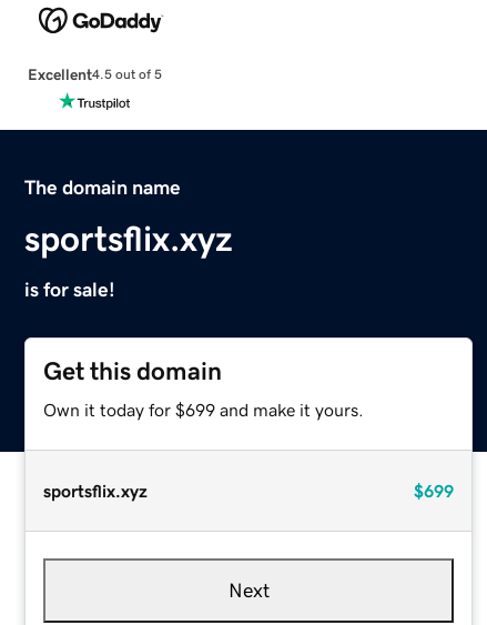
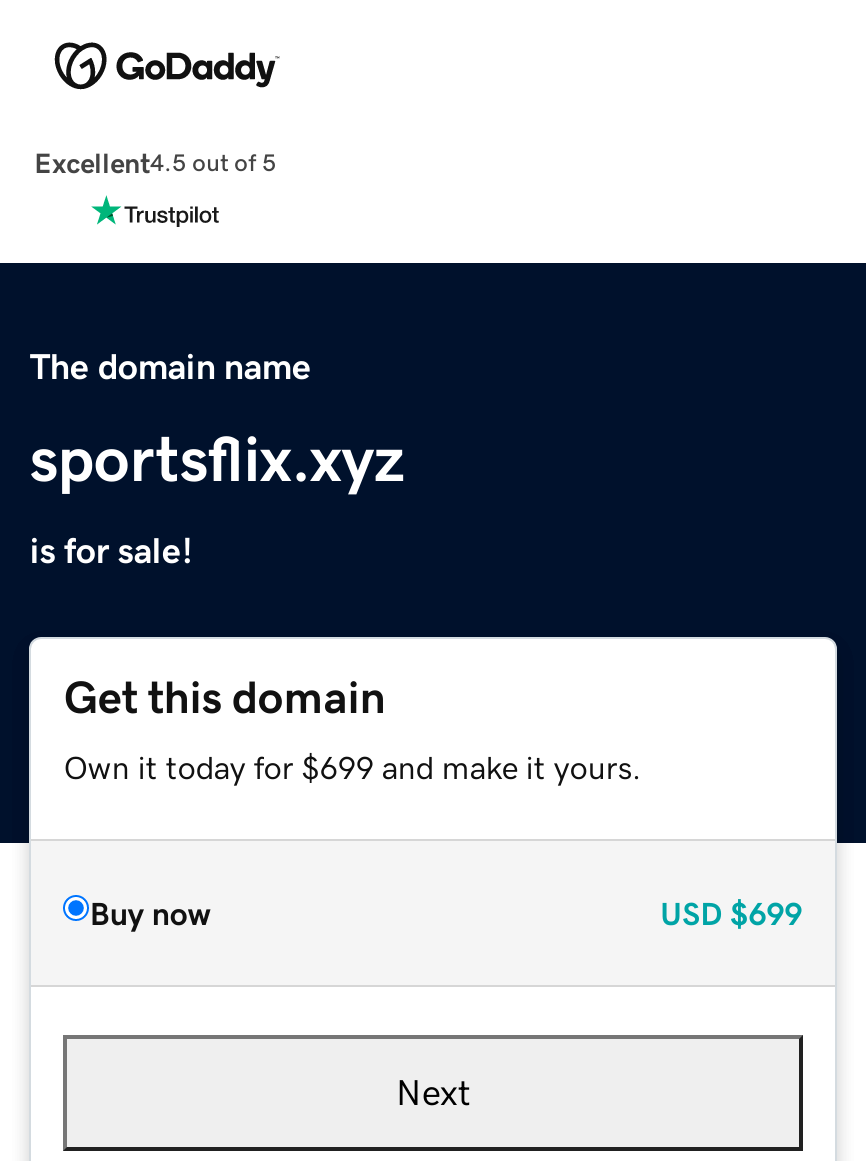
[44,481,453,499] sportsflix.xyz | $699 -> [90,896,802,928] Buy now | USD $699

